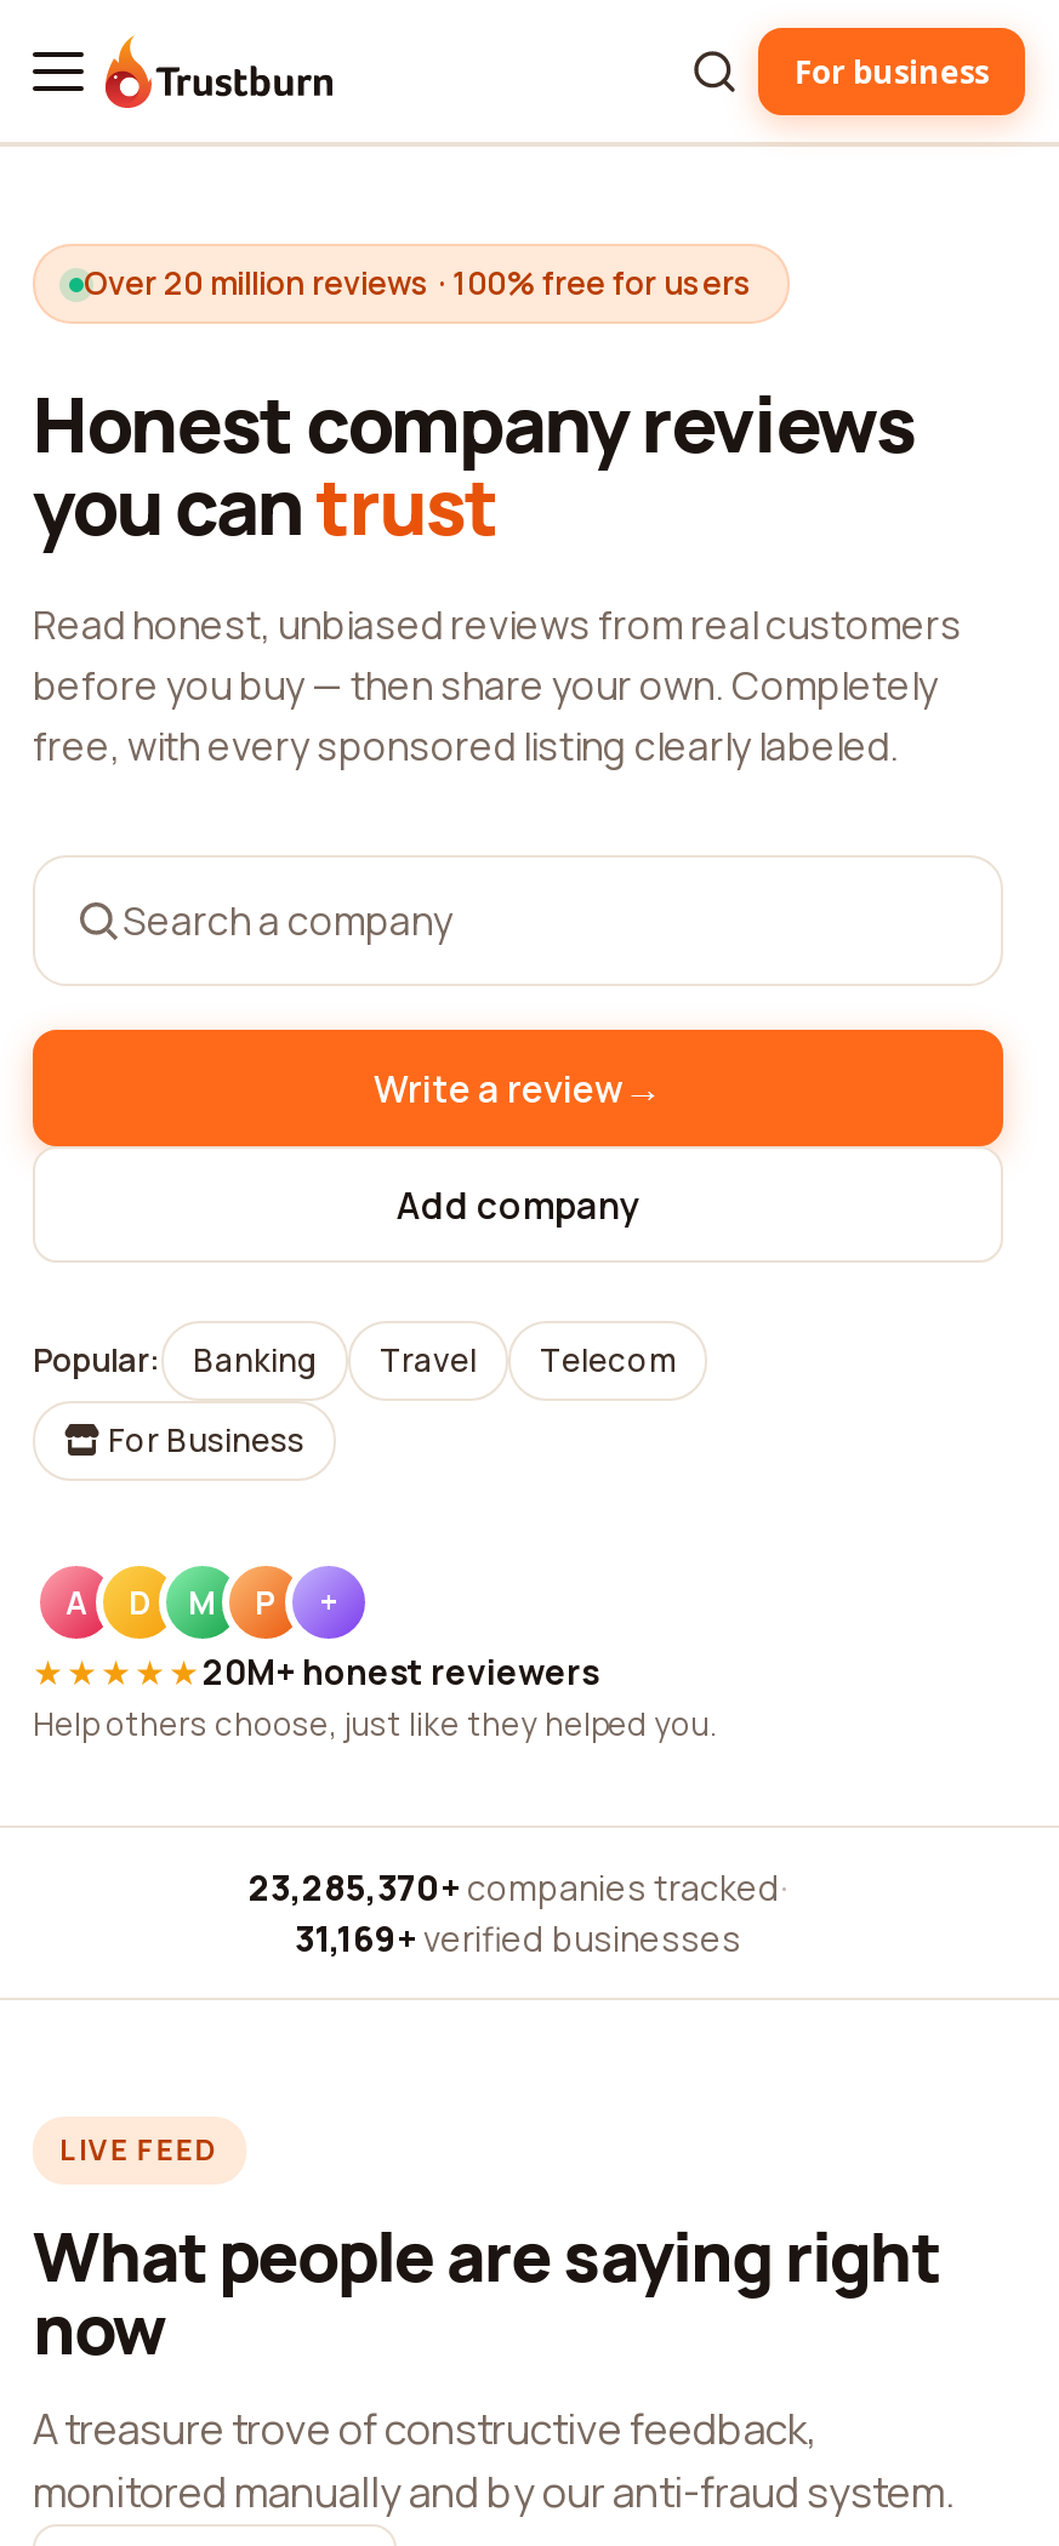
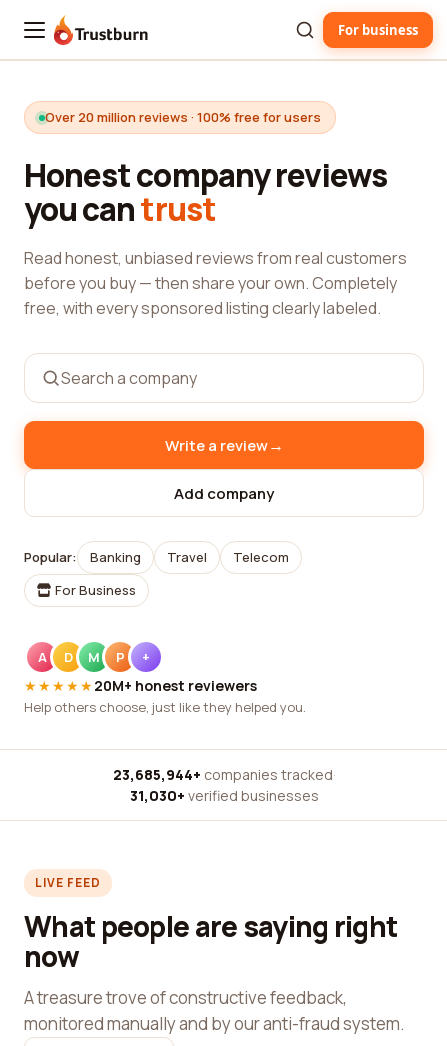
[249,1864,787,1910] 23,285,370+ companies tracked · -> [112,765,335,784] 23,685,944+ companies tracked ·
[295,1915,741,1961] 31,169+ verified businesses -> [129,786,318,805] 31,030+ verified businesses

